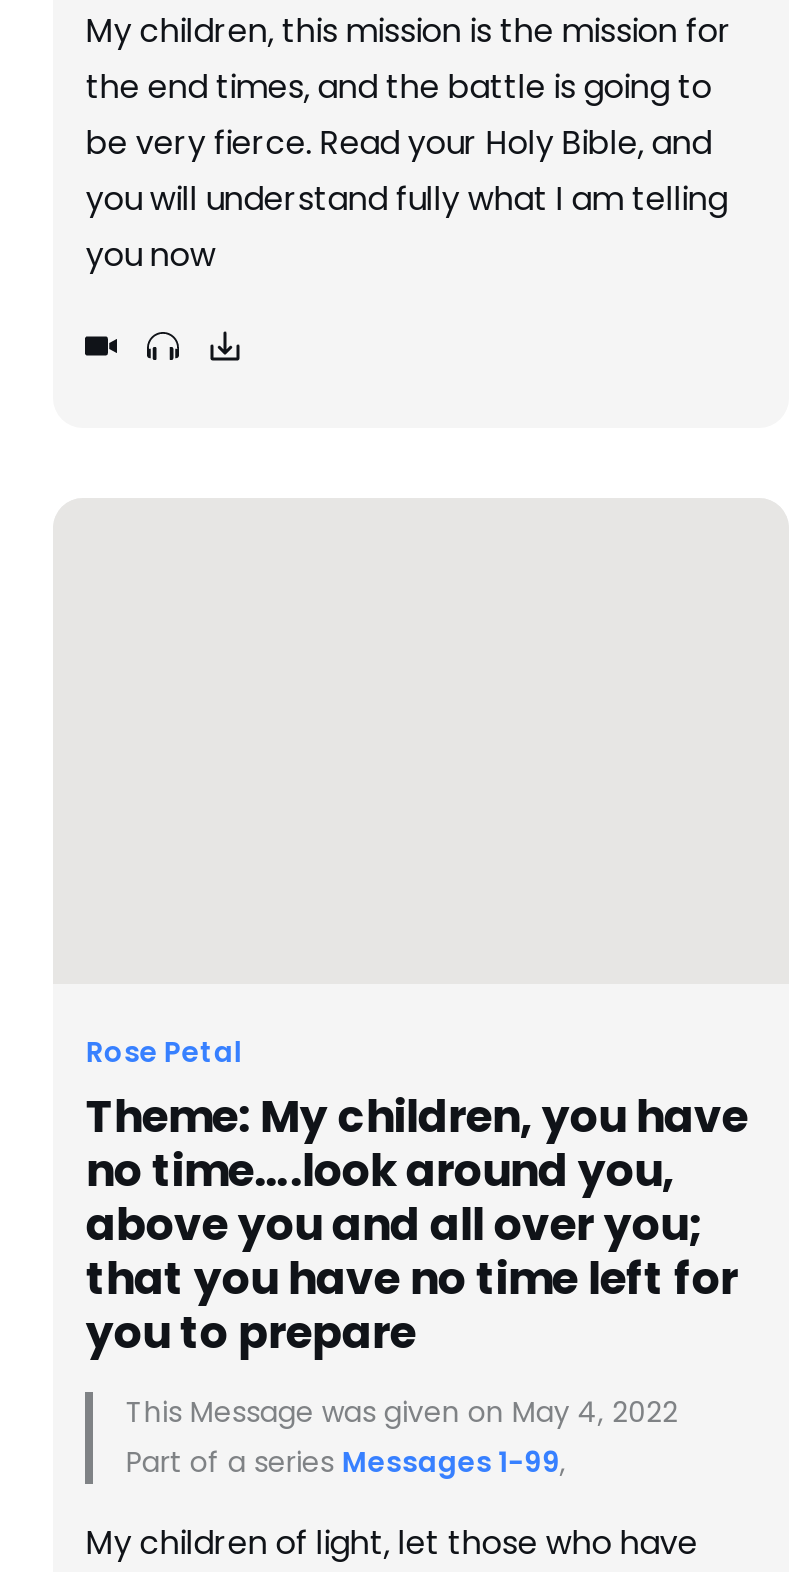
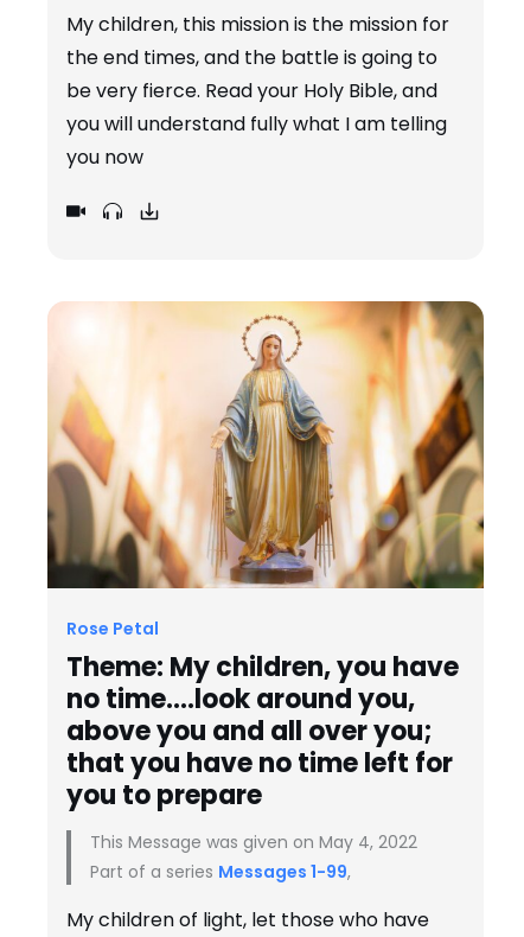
none -> [46,300,485,589] [image]

